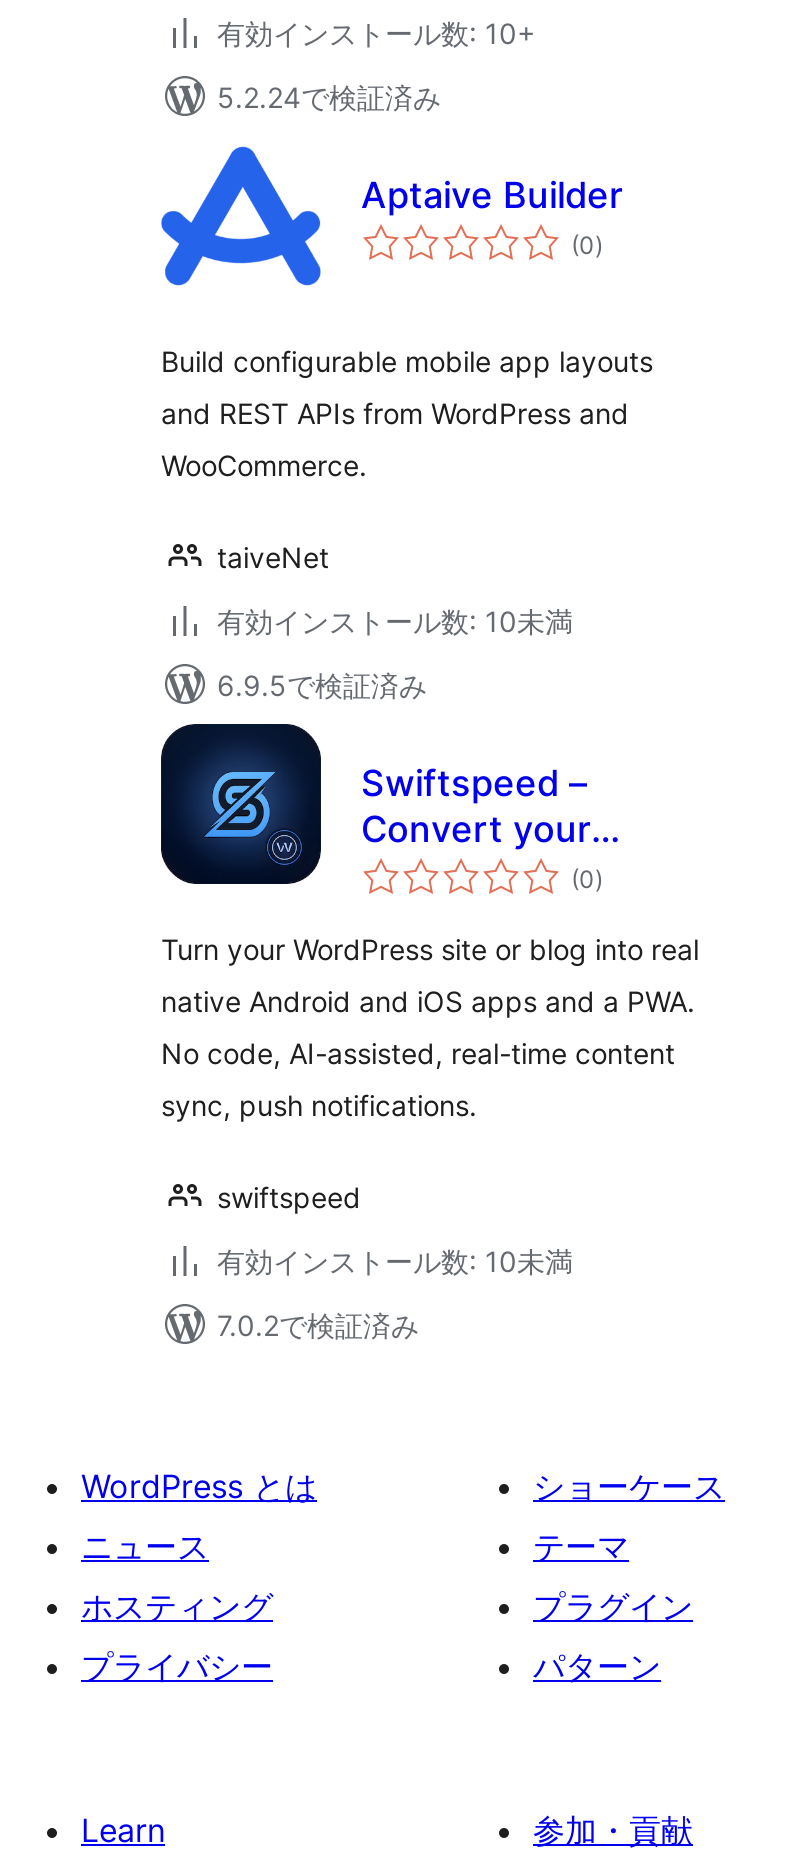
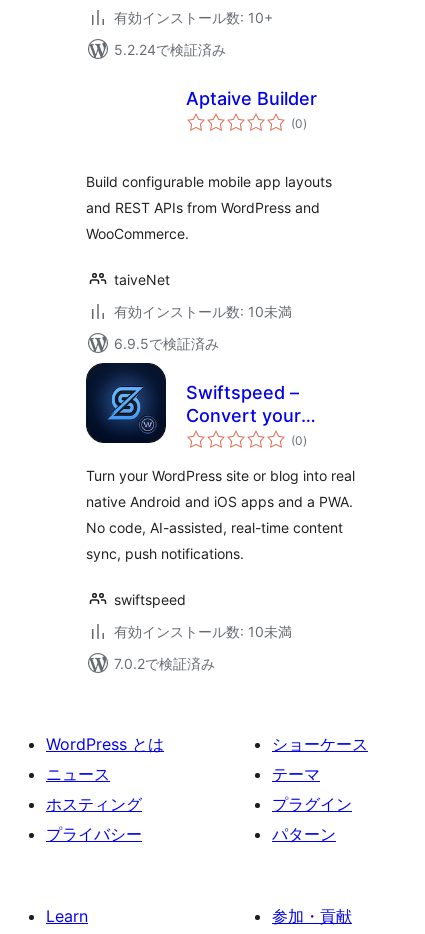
[159,144,323,288] [image] -> none

